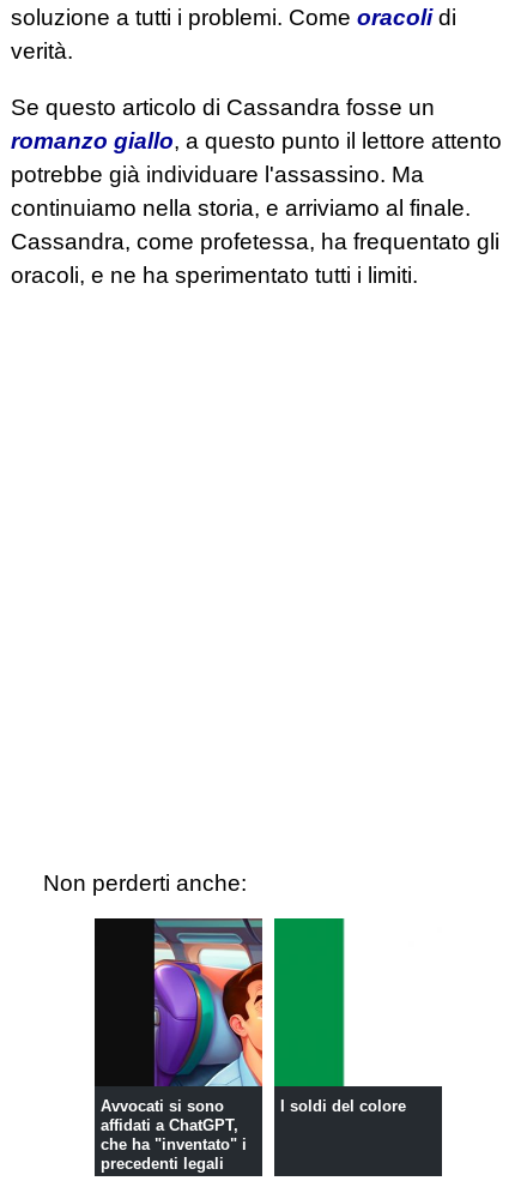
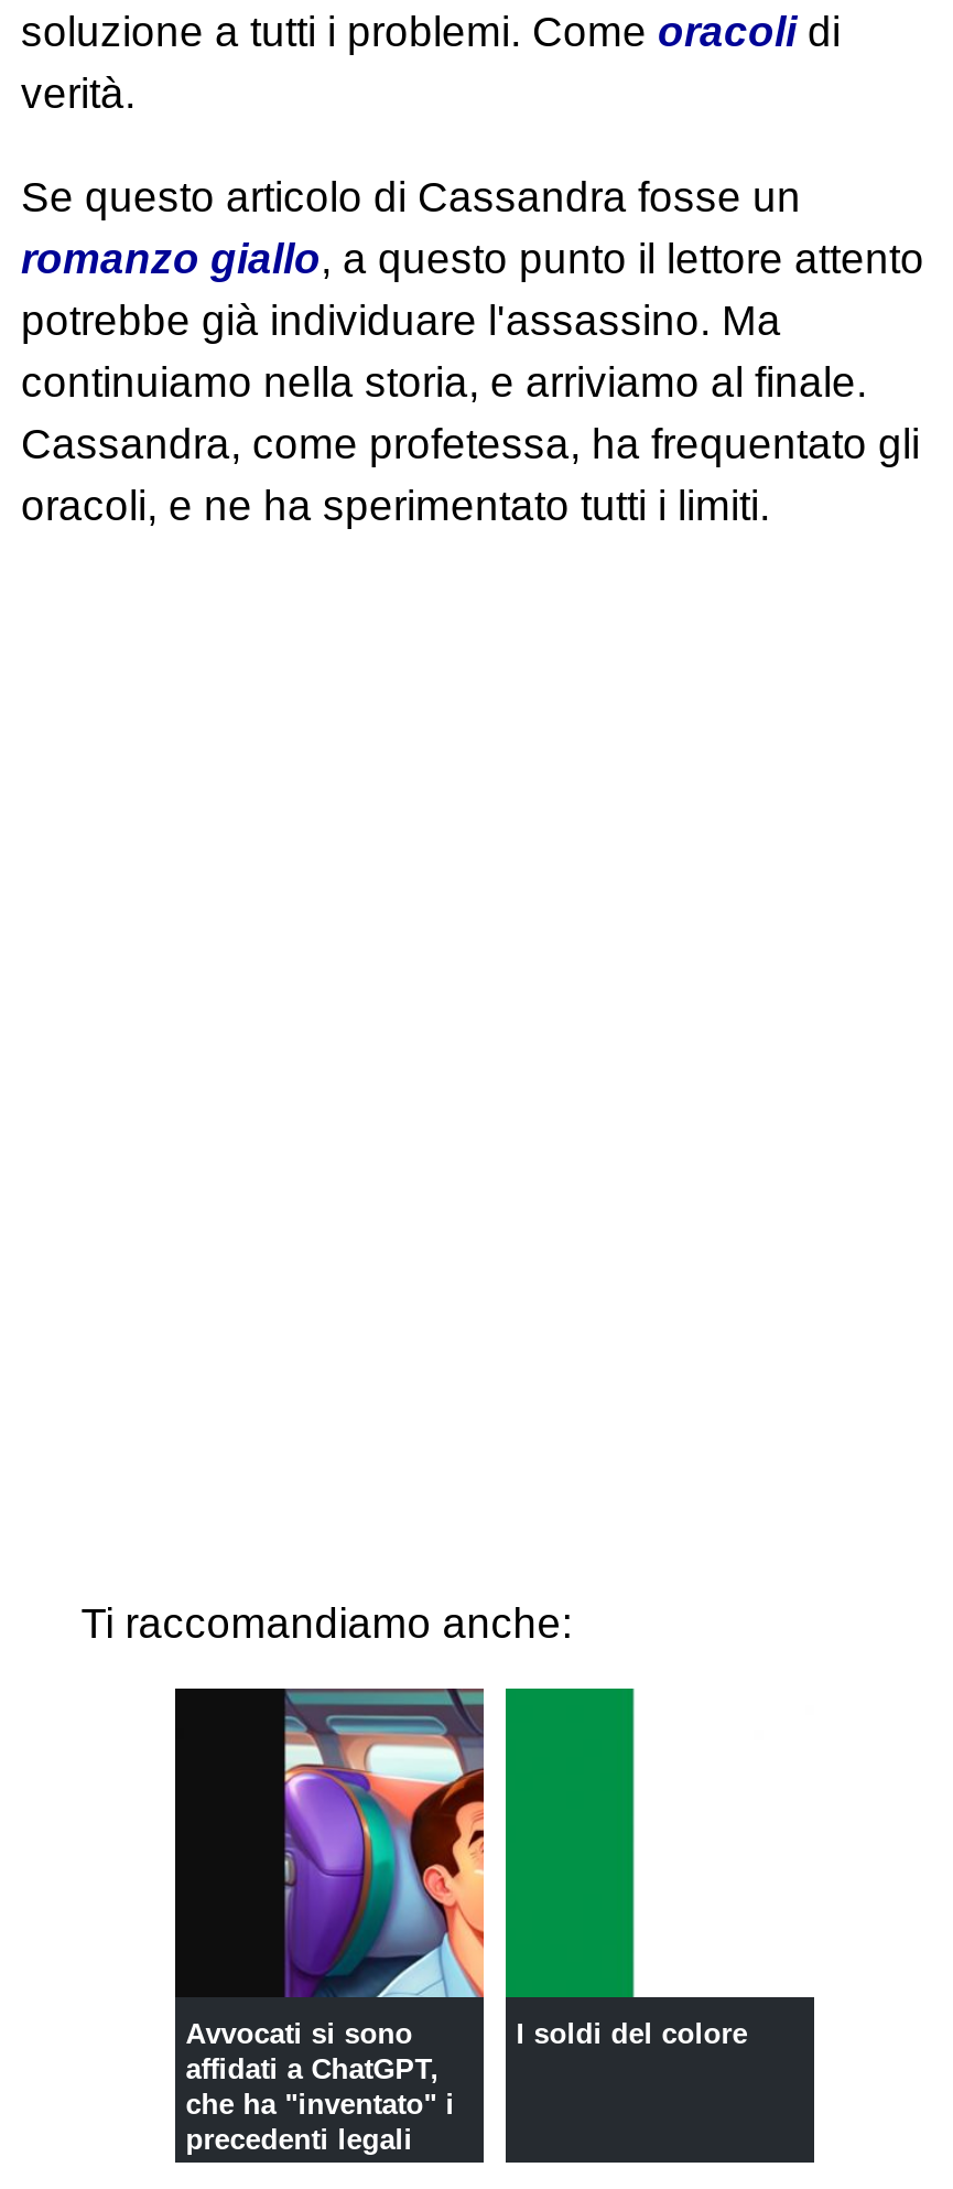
[43,870,247,896] Non perderti anche: -> [81,1600,572,1646] Ti raccomandiamo anche:

